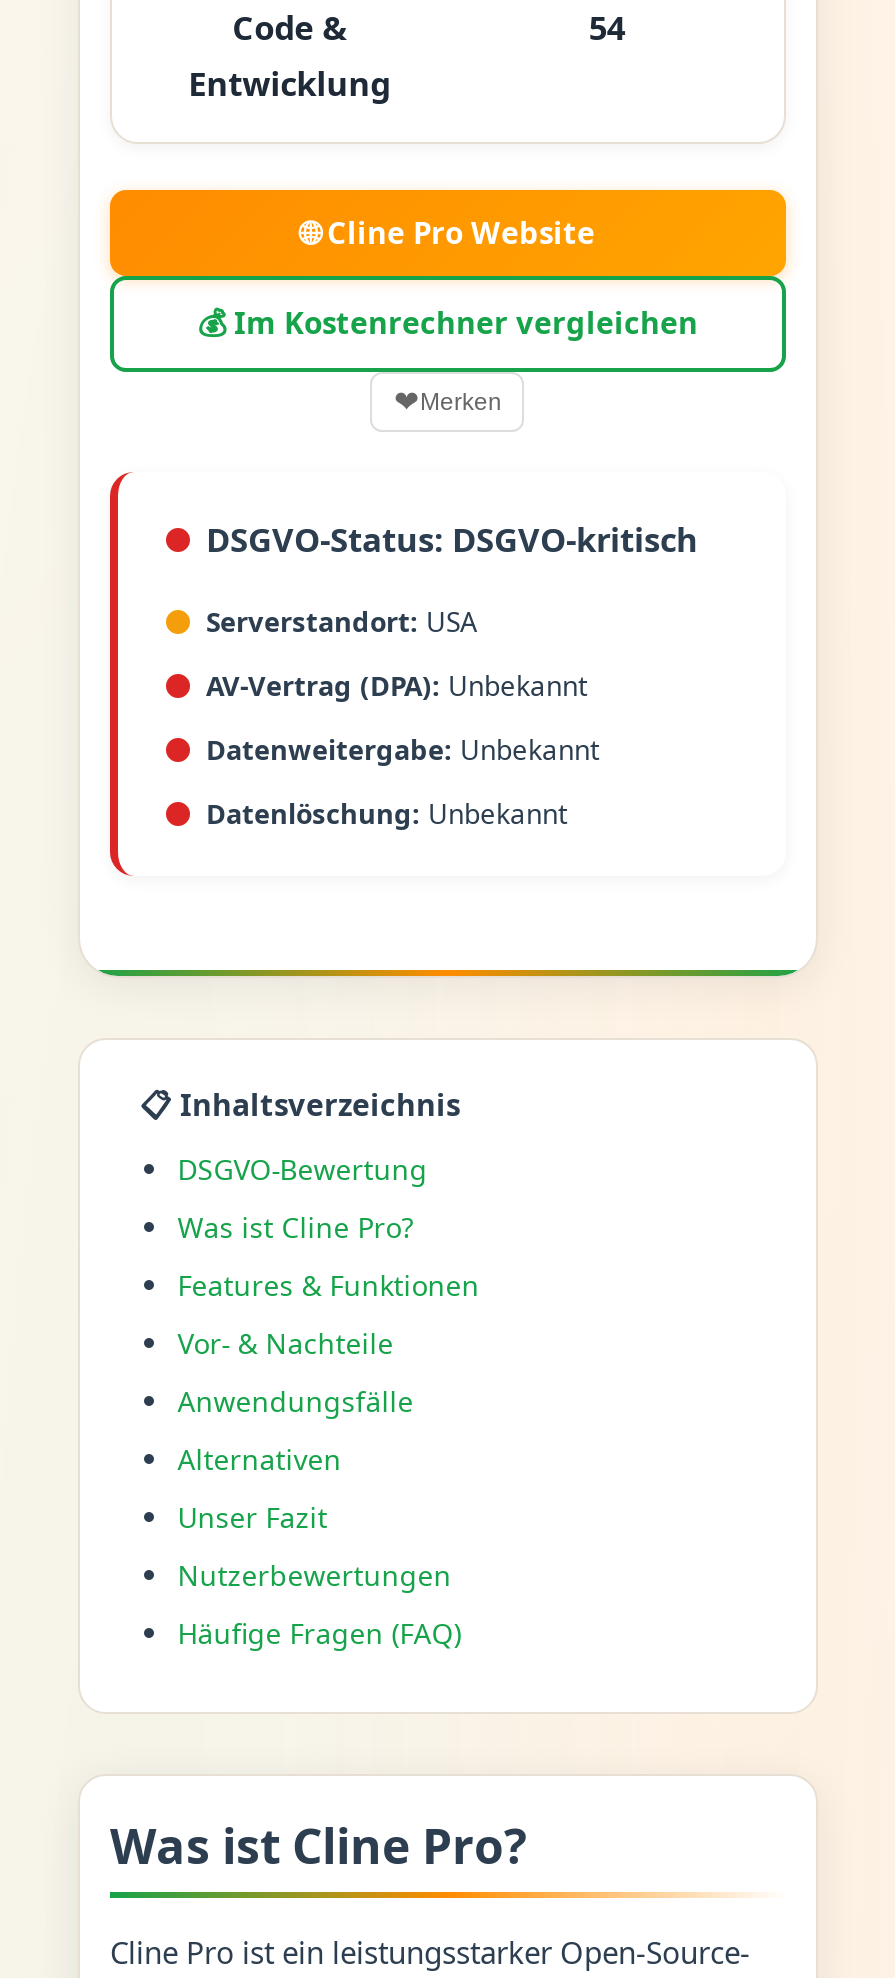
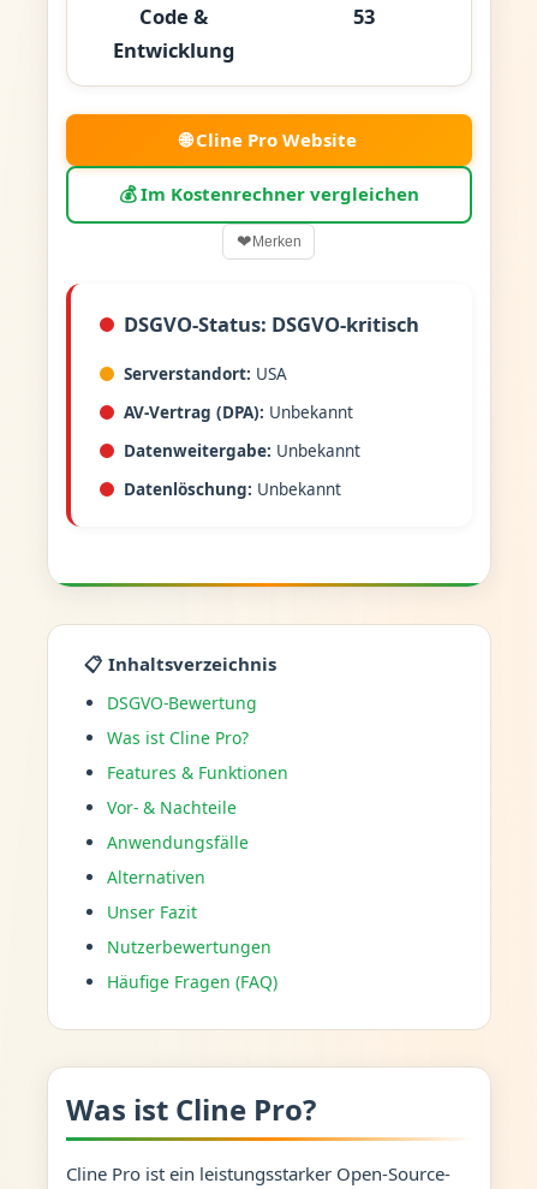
[589,4,625,50] 54 -> [354,2,375,30] 53

